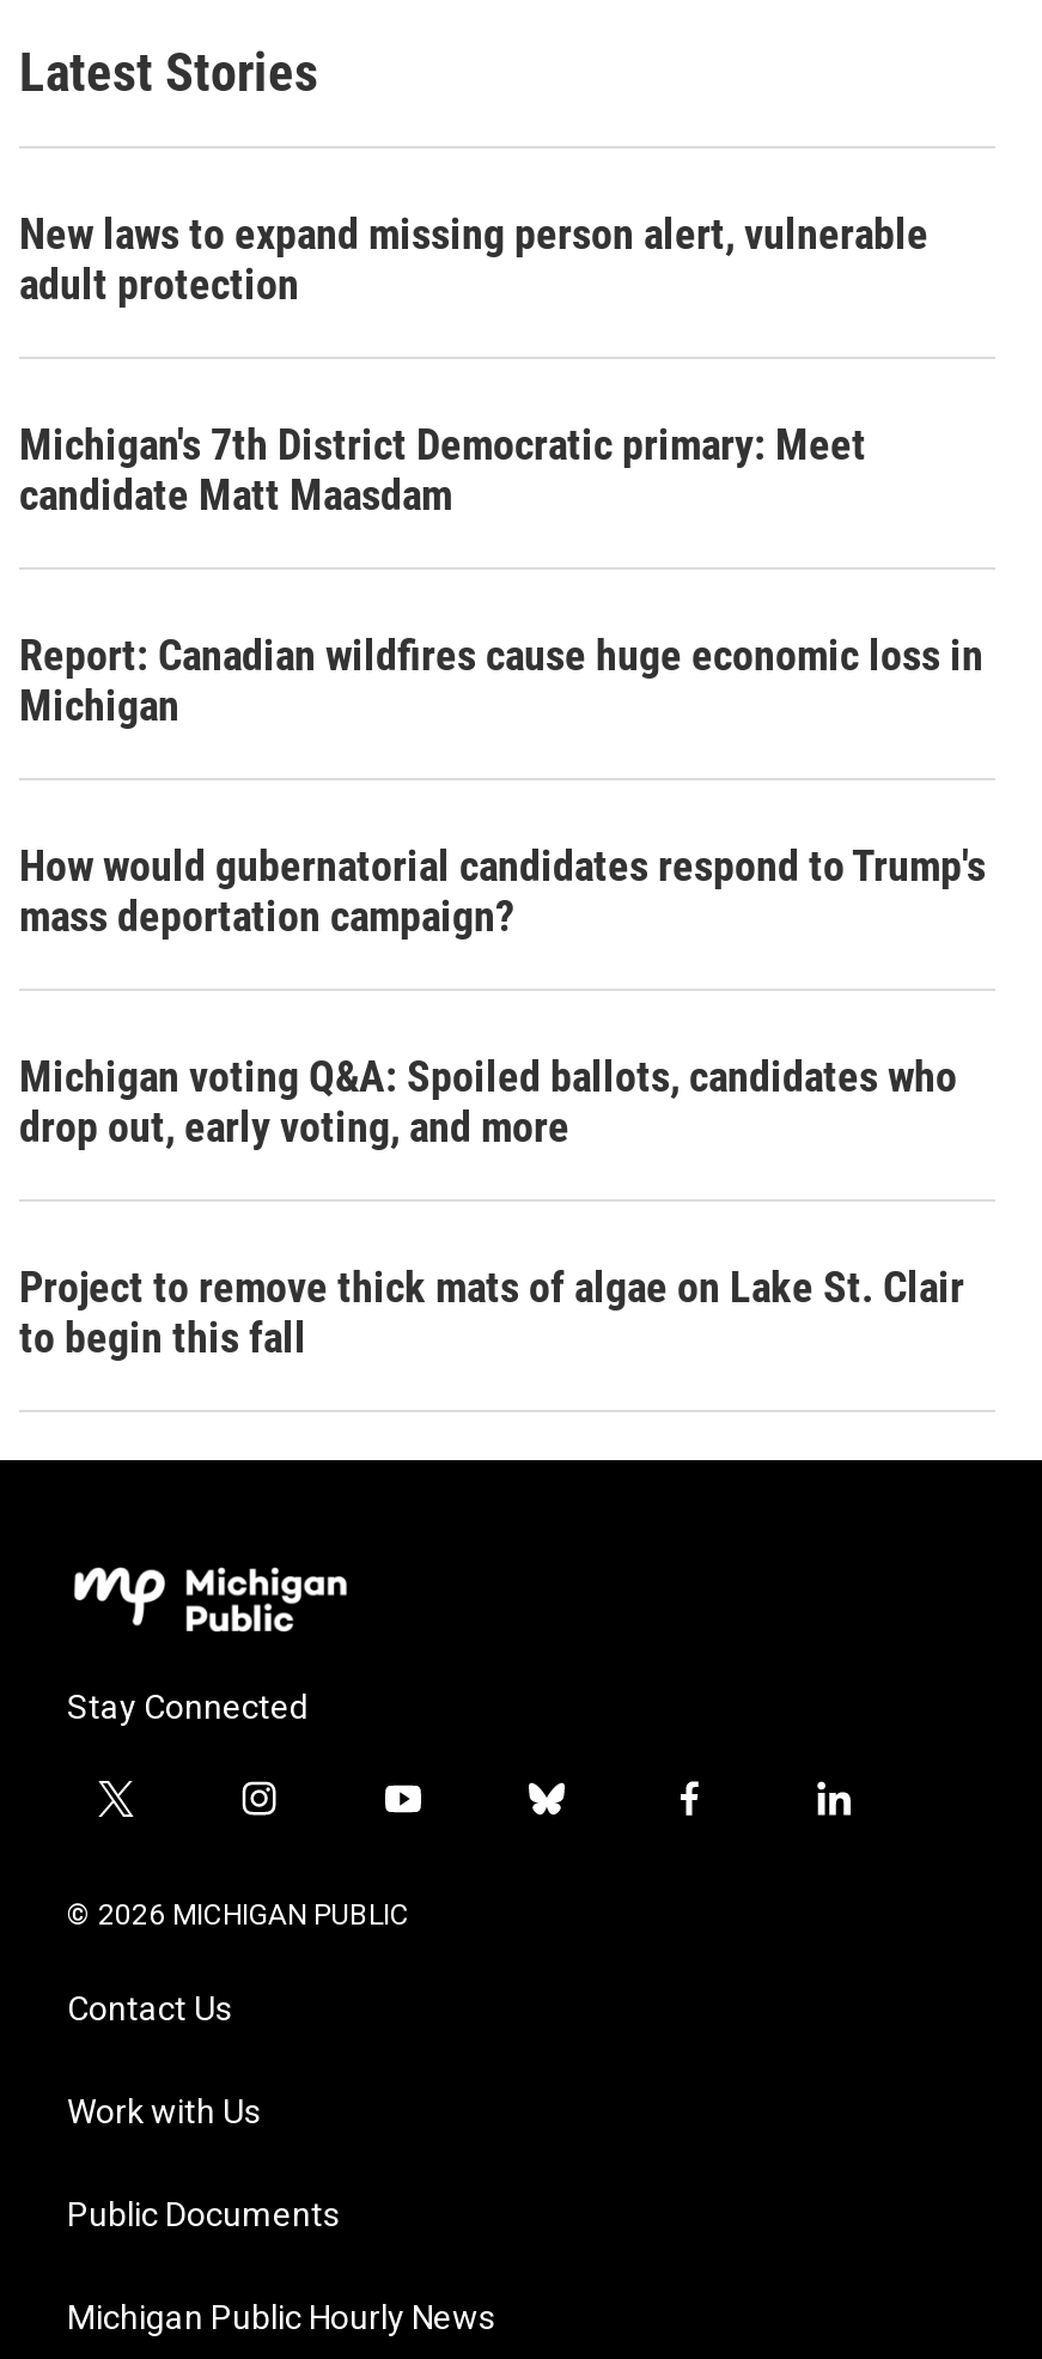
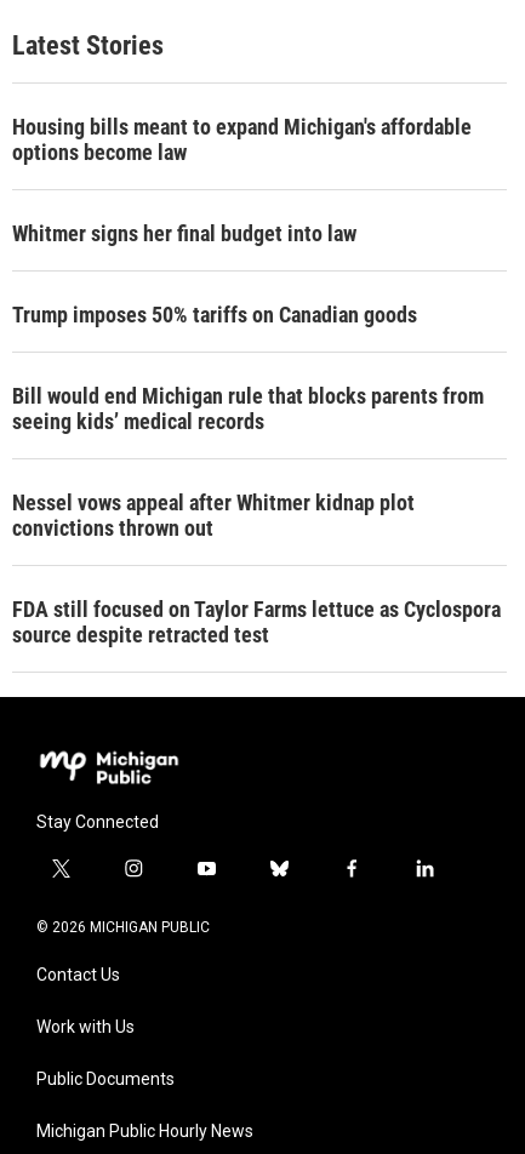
[19,209,928,310] New laws to expand missing person alert, vulnerable | adult protection -> [12,114,472,165] Housing bills meant to expand Michigan's affordable | options become law
[19,420,866,520] Michigan's 7th District Democratic primary: Meet | candidate Matt Maasdam -> [12,221,356,246] Whitmer signs her final budget into law
[19,630,983,731] Report: Canadian wildfires cause huge economic loss in | Michigan -> [12,302,417,328] Trump imposes 50% tariffs on Canadian goods
[19,841,986,941] How would gubernatorial candidates respond to Trump's | mass deportation campaign? -> [12,383,484,434] Bill would end Michigan rule that blocks parents from | seeing kids’ medical records
[19,1052,957,1152] Michigan voting Q&A: Spoiled ballots, candidates who | drop out, early voting, and more -> [12,490,415,541] Nessel vows appeal after Whitmer kidnap plot | convictions thrown out
[19,1262,964,1363] Project to remove thick mats of algae on Lake St. Clair | to begin this fall -> [12,597,501,648] FDA still focused on Taylor Farms lettuce as Cyclospora | source despite retracted test

